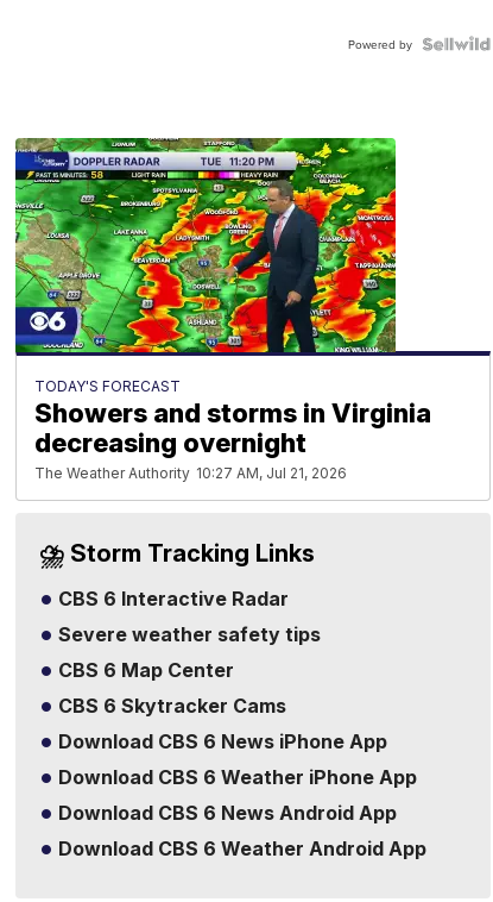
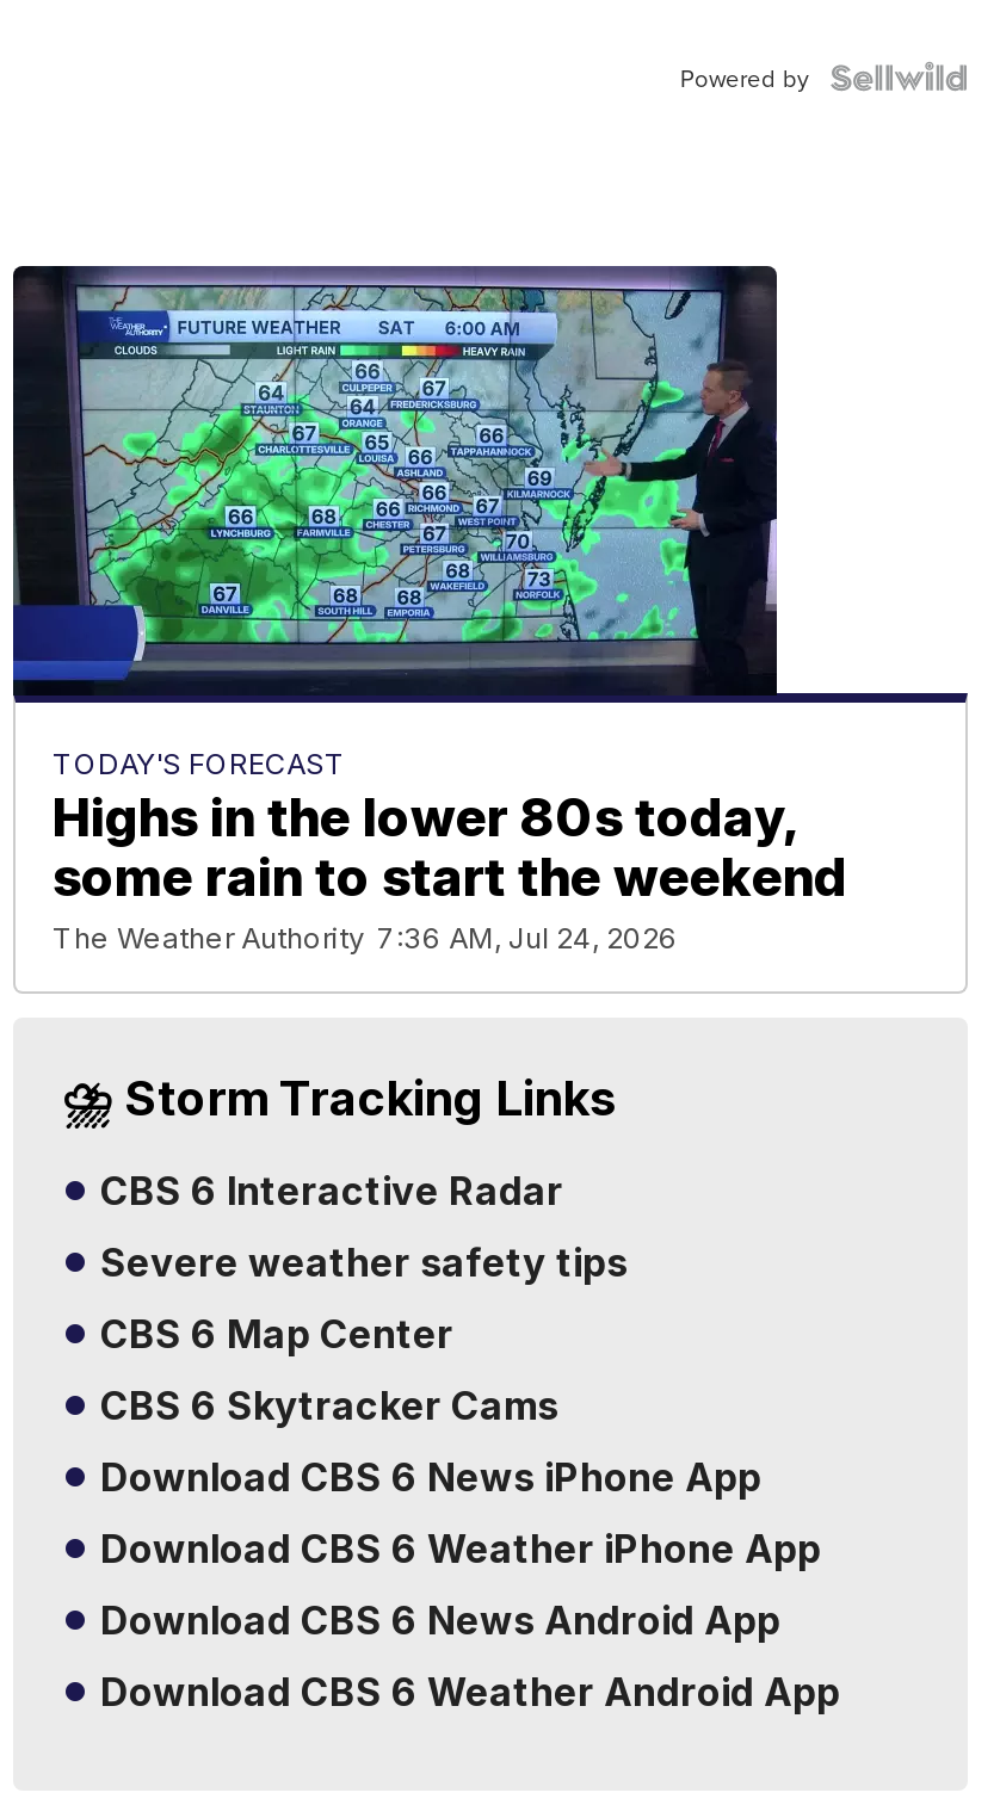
[14,137,432,483] [image] | Showers and storms in Virginia | decreasing overnight | The Weather Authority 10:27 AM, Jul 21, 2026 -> [11,264,847,957] [image] | Highs in the lower 80s today, | some rain to start the weekend | The Weather Authority 7:36 AM, Jul 24, 2026

